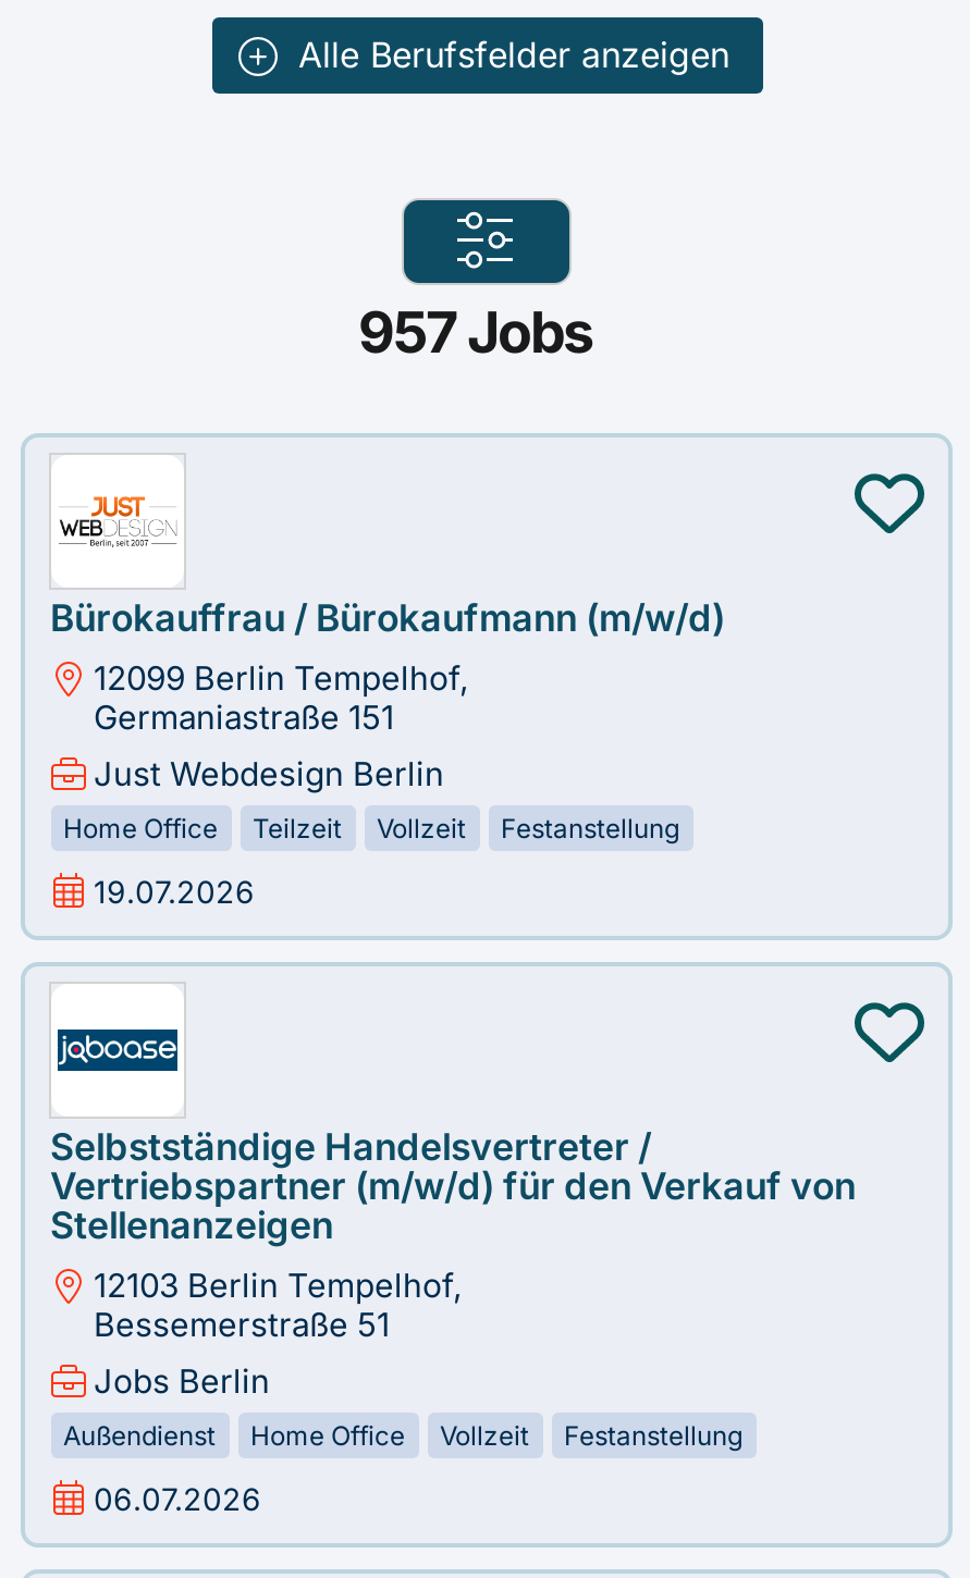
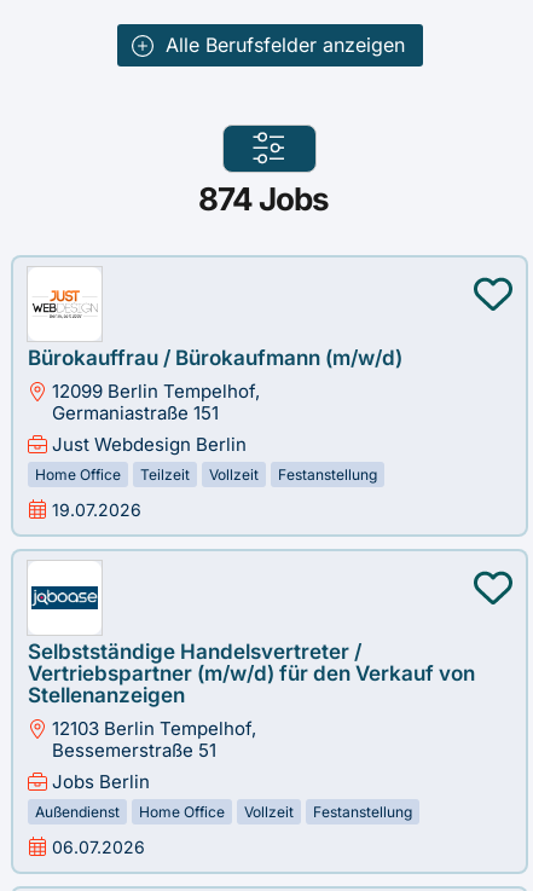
[358,298,593,366] 957 Jobs -> [198,180,329,218] 874 Jobs

